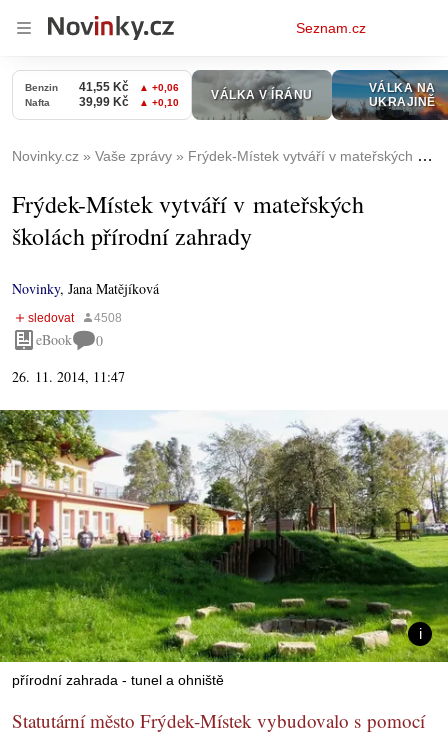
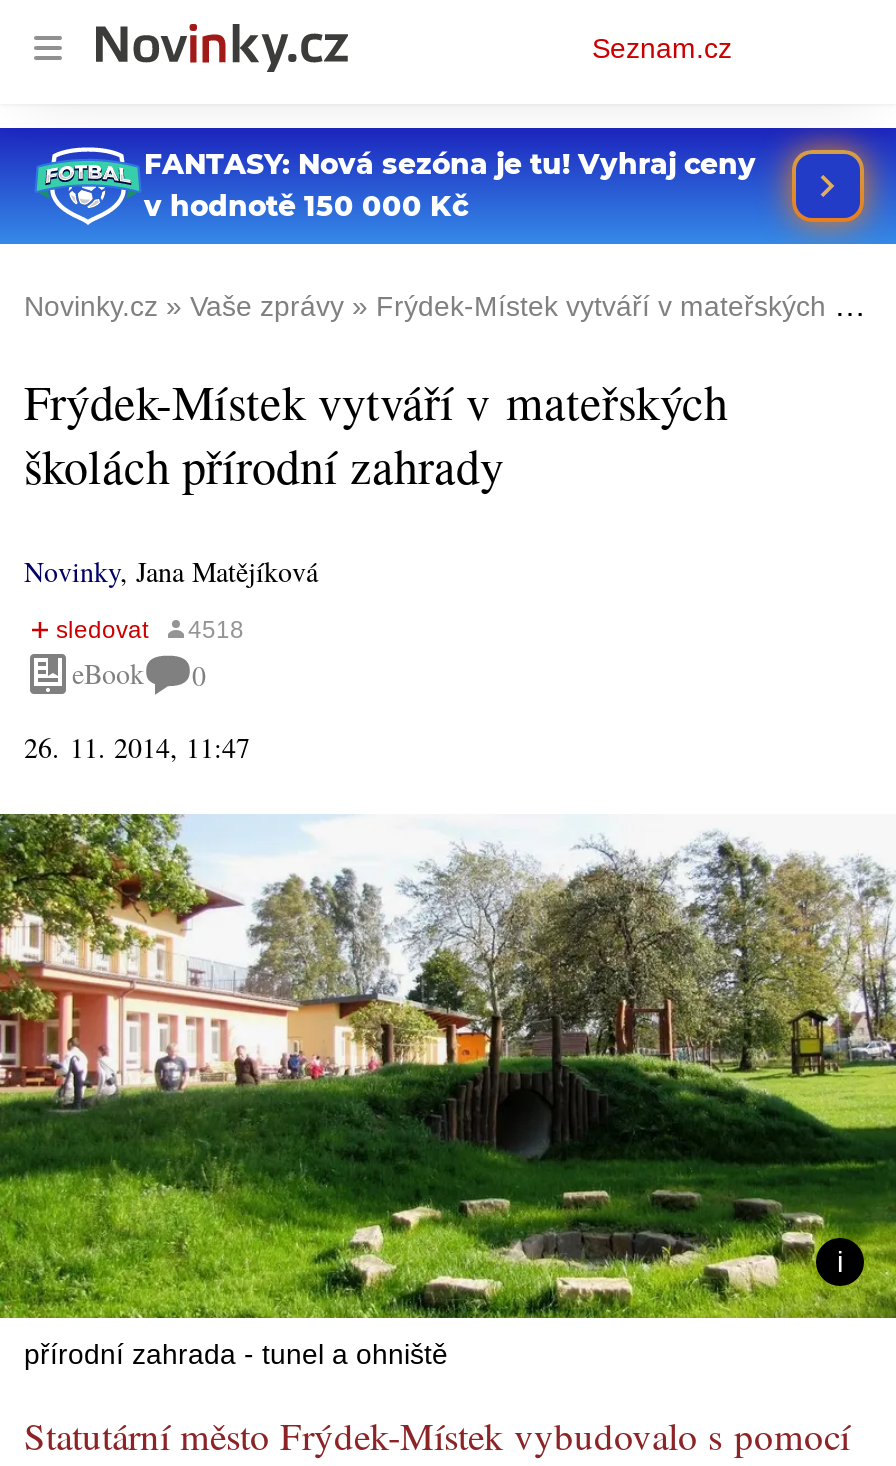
[3,68,445,125] [image] -> [6,126,890,246] [image]

